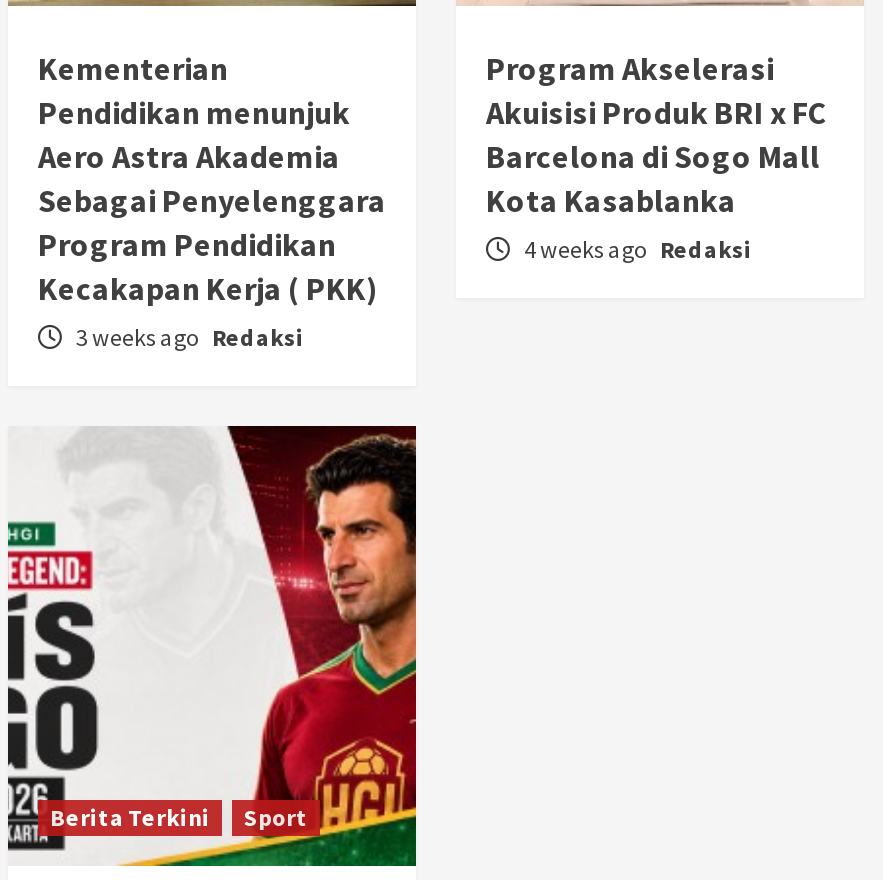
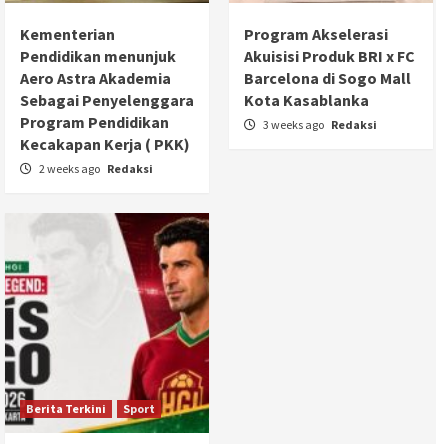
[524,235,752,265] 4 weeks ago Redaksi -> none
none -> [39,161,153,176] 2 weeks ago Redaksi
moved [76,323,304,353] -> [263,117,377,132]: 3 weeks ago Redaksi

